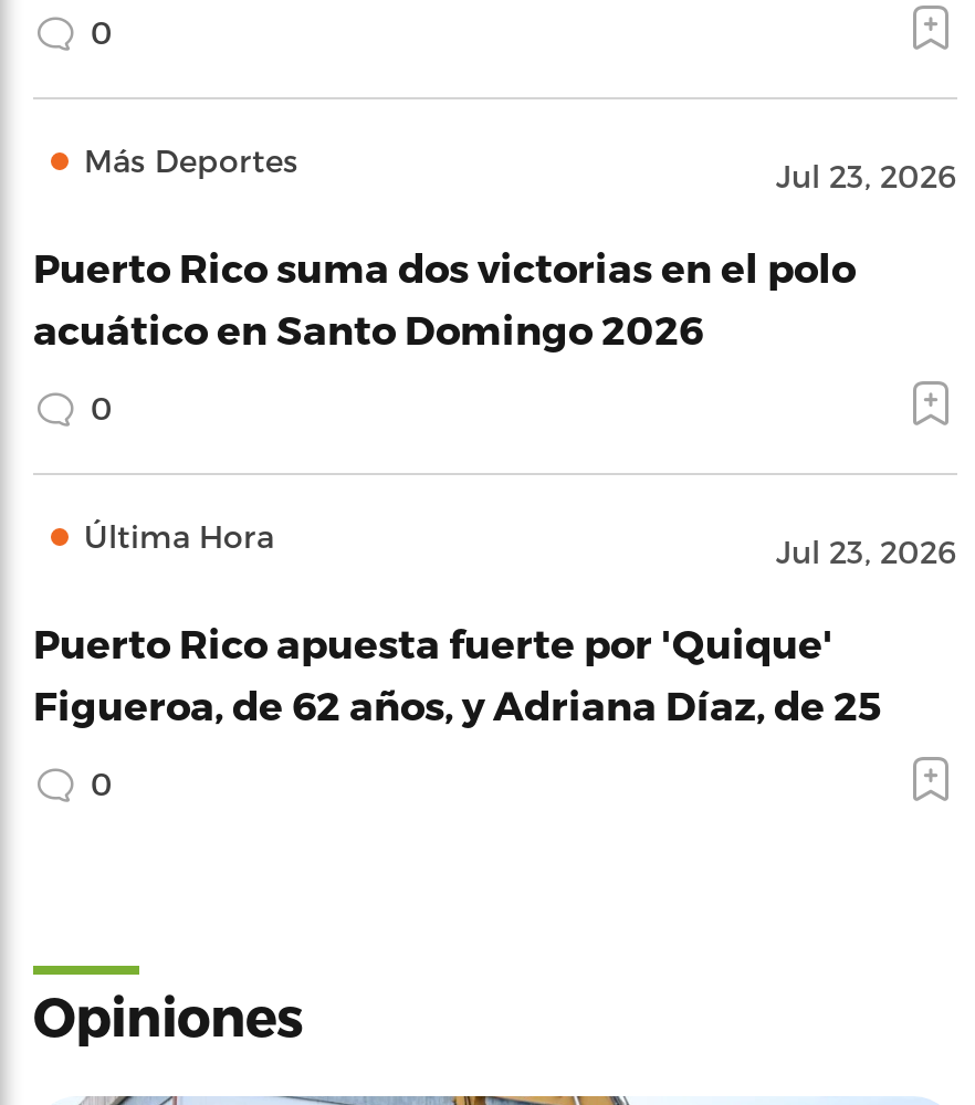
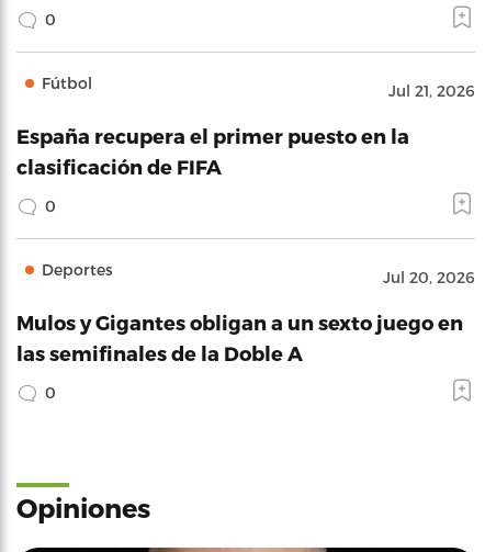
[84,141,957,194] Más Deportes | Jul 23, 2026 -> [42,74,475,100] Fútbol | Jul 21, 2026
[33,243,856,351] Puerto Rico suma dos victorias en el polo | acuático en Santo Domingo 2026 -> [16,124,409,178] España recupera el primer puesto en la | clasificación de FIFA
[84,517,957,570] Última Hora | Jul 23, 2026 -> [42,260,475,286] Deportes | Jul 20, 2026
[33,619,882,727] Puerto Rico apuesta fuerte por 'Quique' | Figueroa, de 62 años, y Adriana Díaz, de 25 -> [16,311,463,364] Mulos y Gigantes obligan a un sexto juego en | las semifinales de la Doble A

